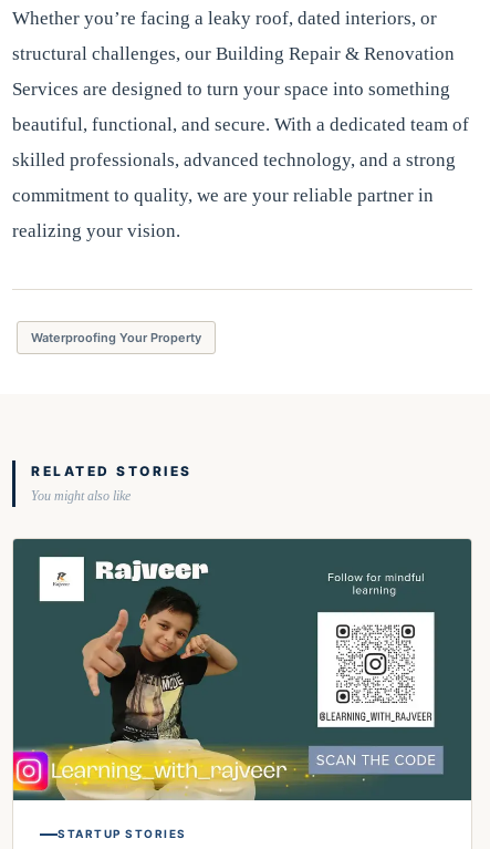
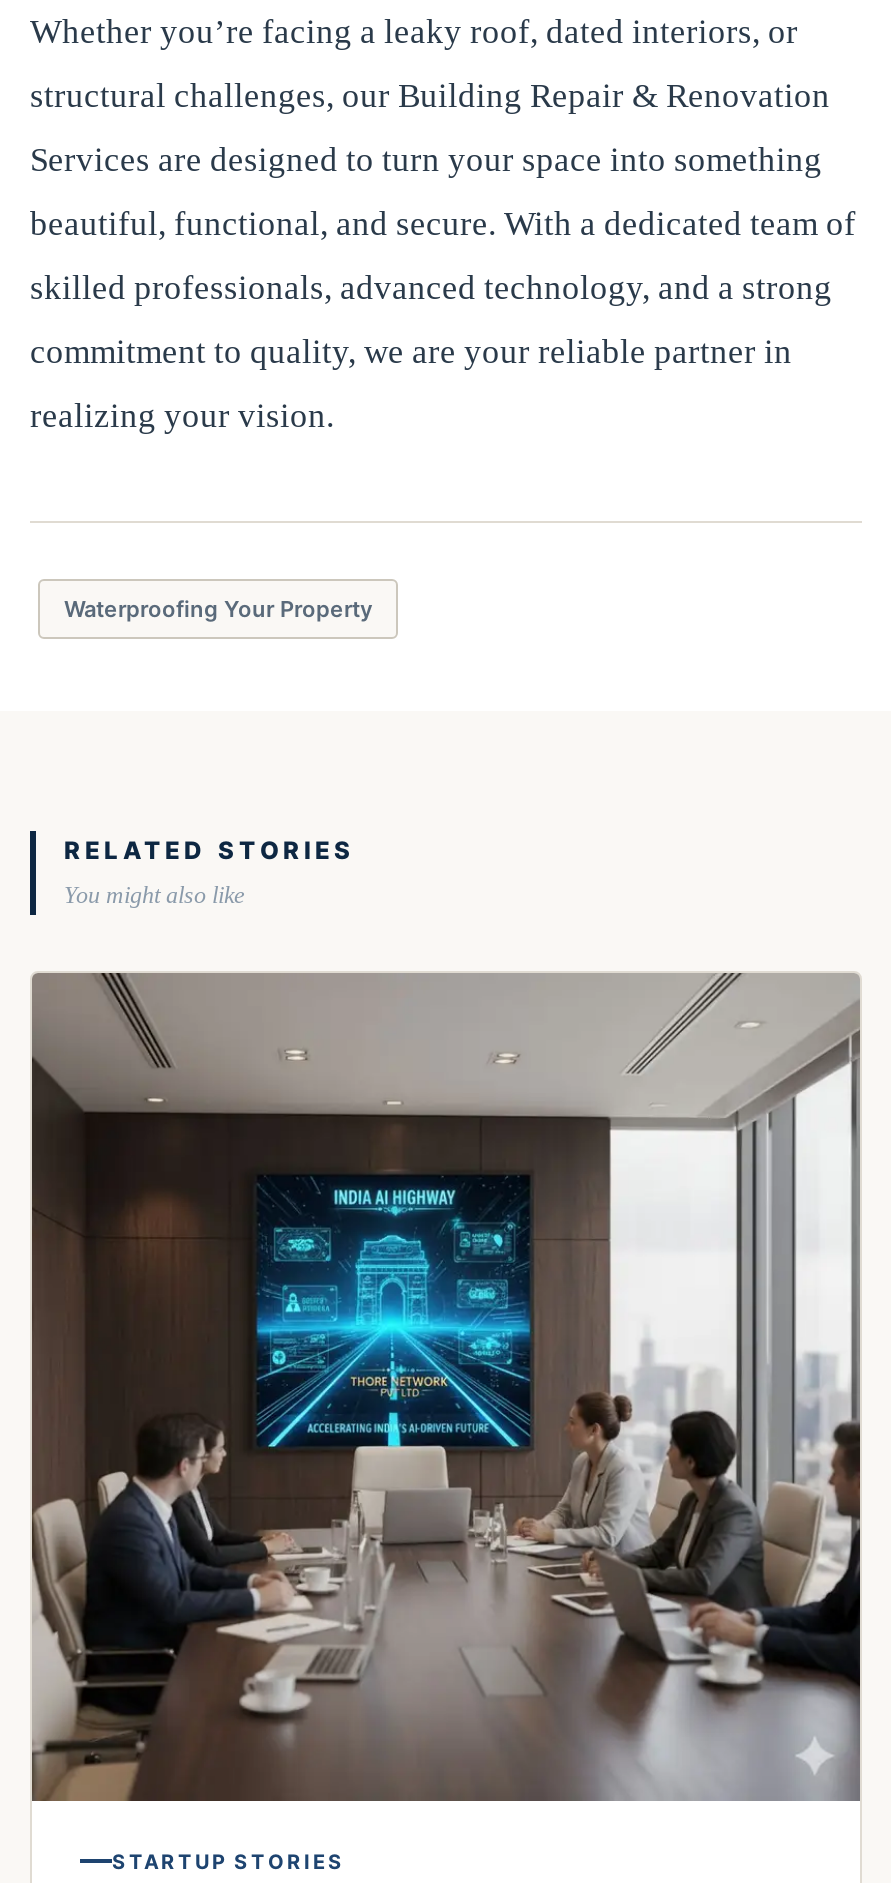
[12,539,471,801] [image] -> [30,973,862,1801] [image]

